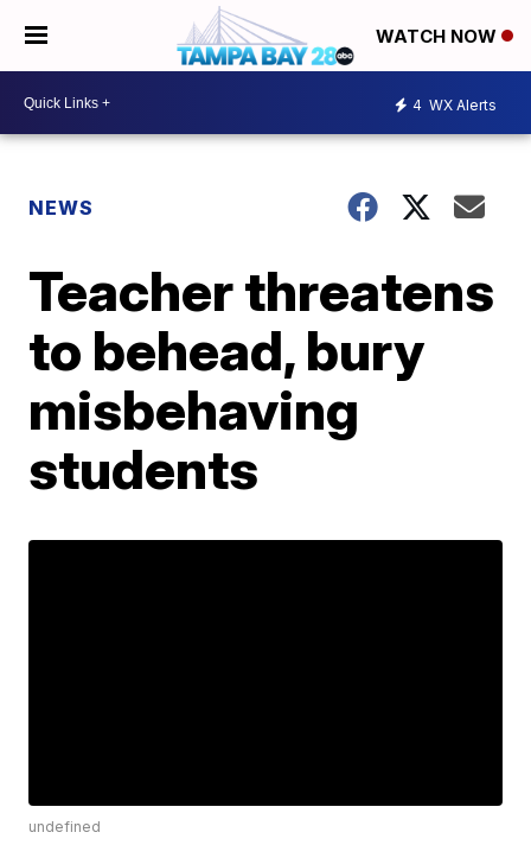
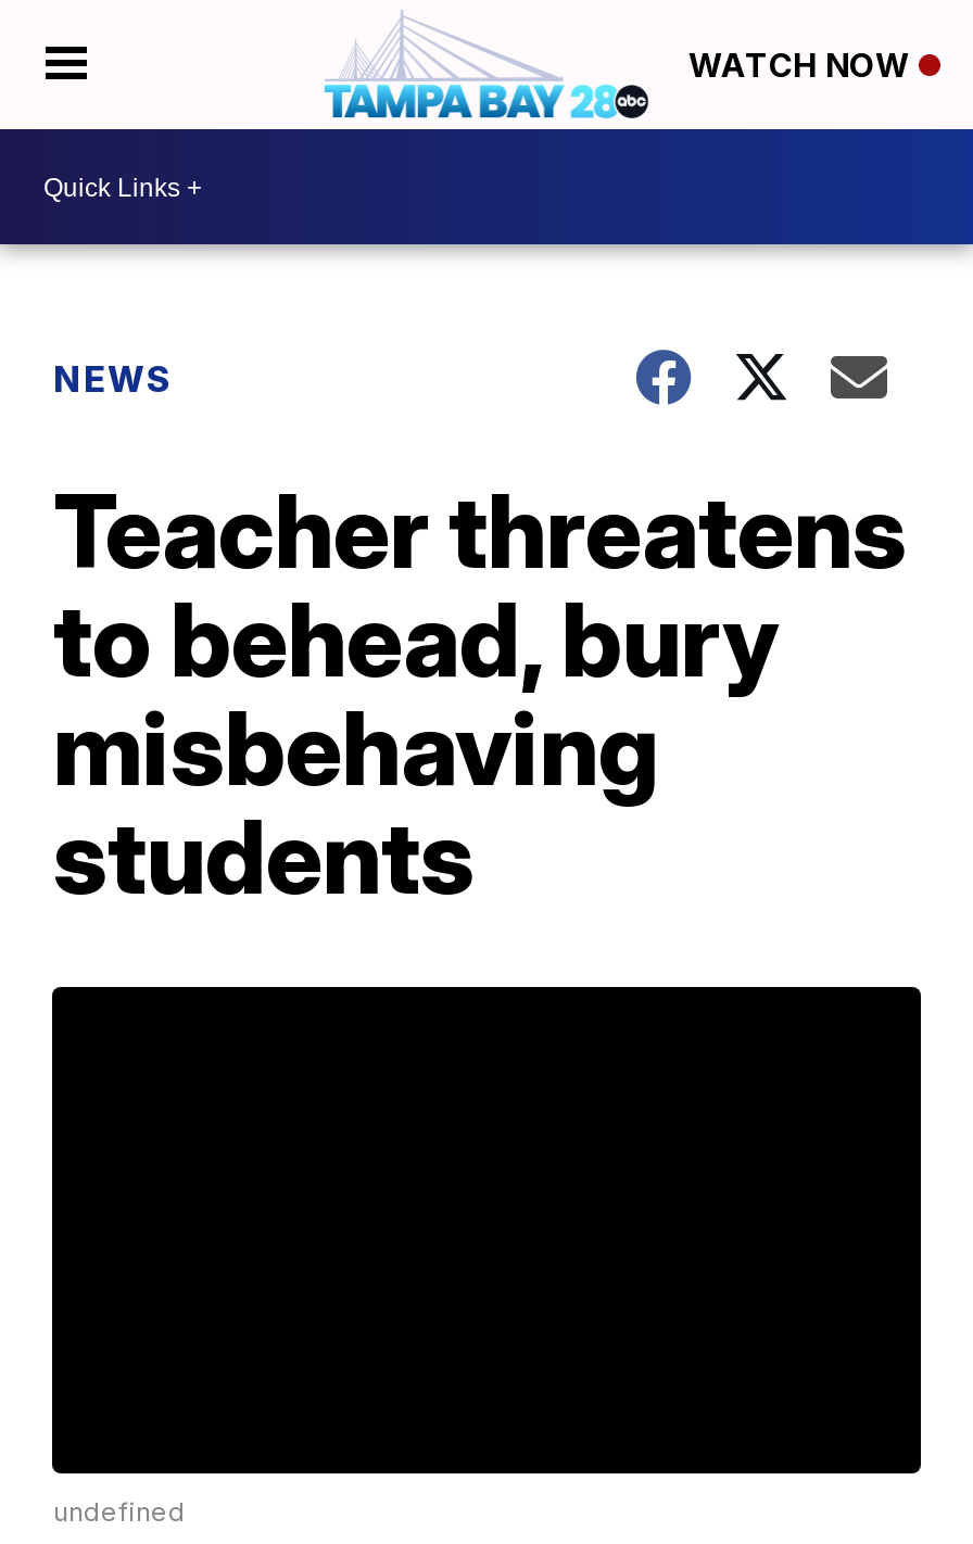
[412,96,497,113] 4 WX Alerts -> none

